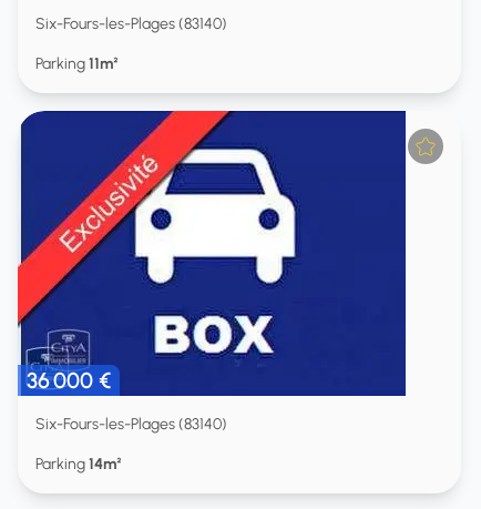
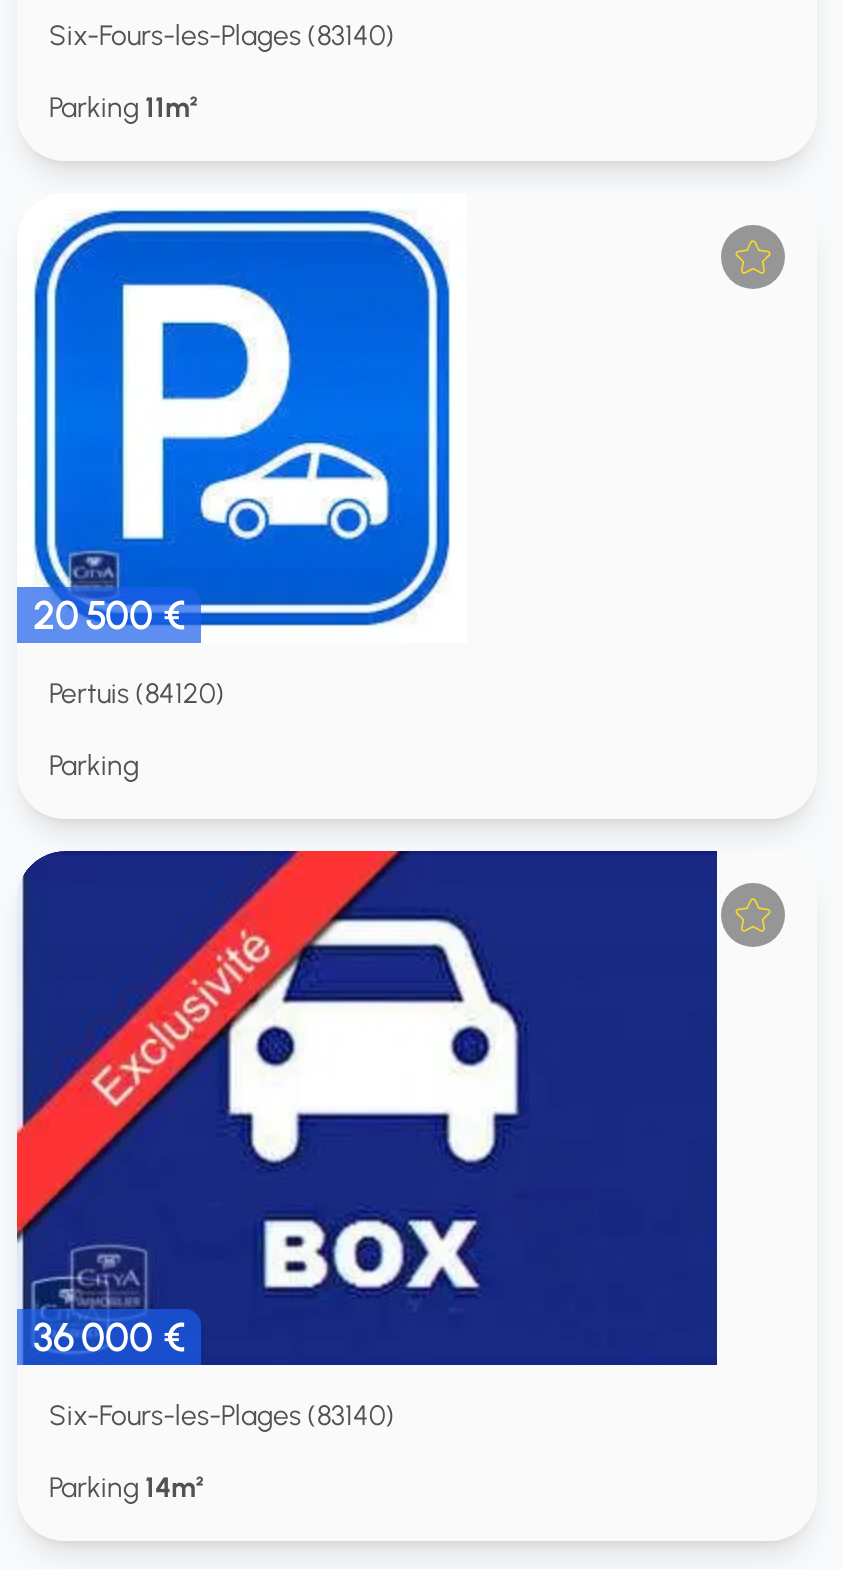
none -> [33,209,451,783] [image] | 20 500 € | Pertuis (84120) | Parking

